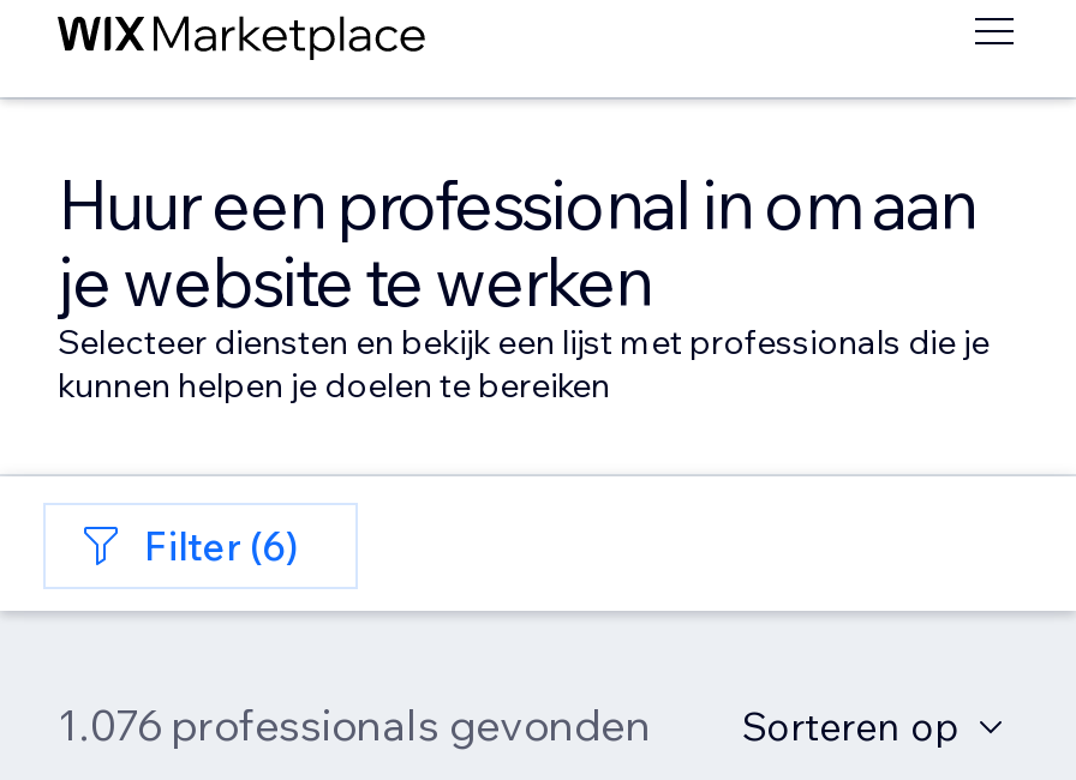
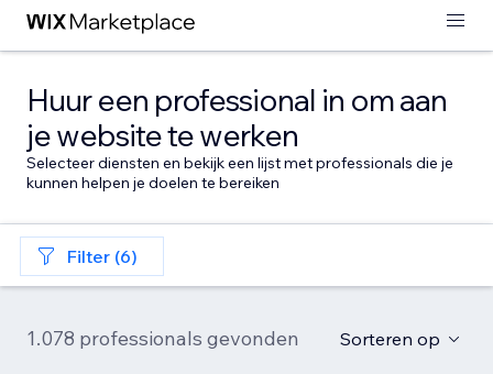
[58,697,651,752] 1.076 professionals gevonden -> [26,326,299,351] 1.078 professionals gevonden

